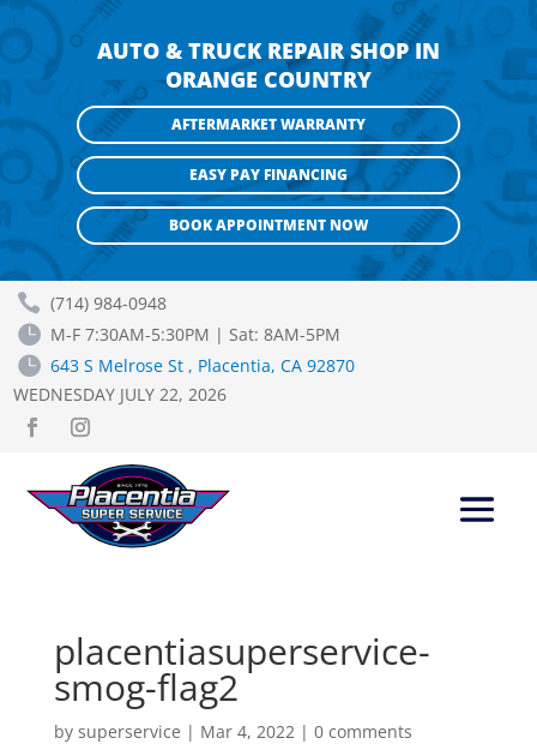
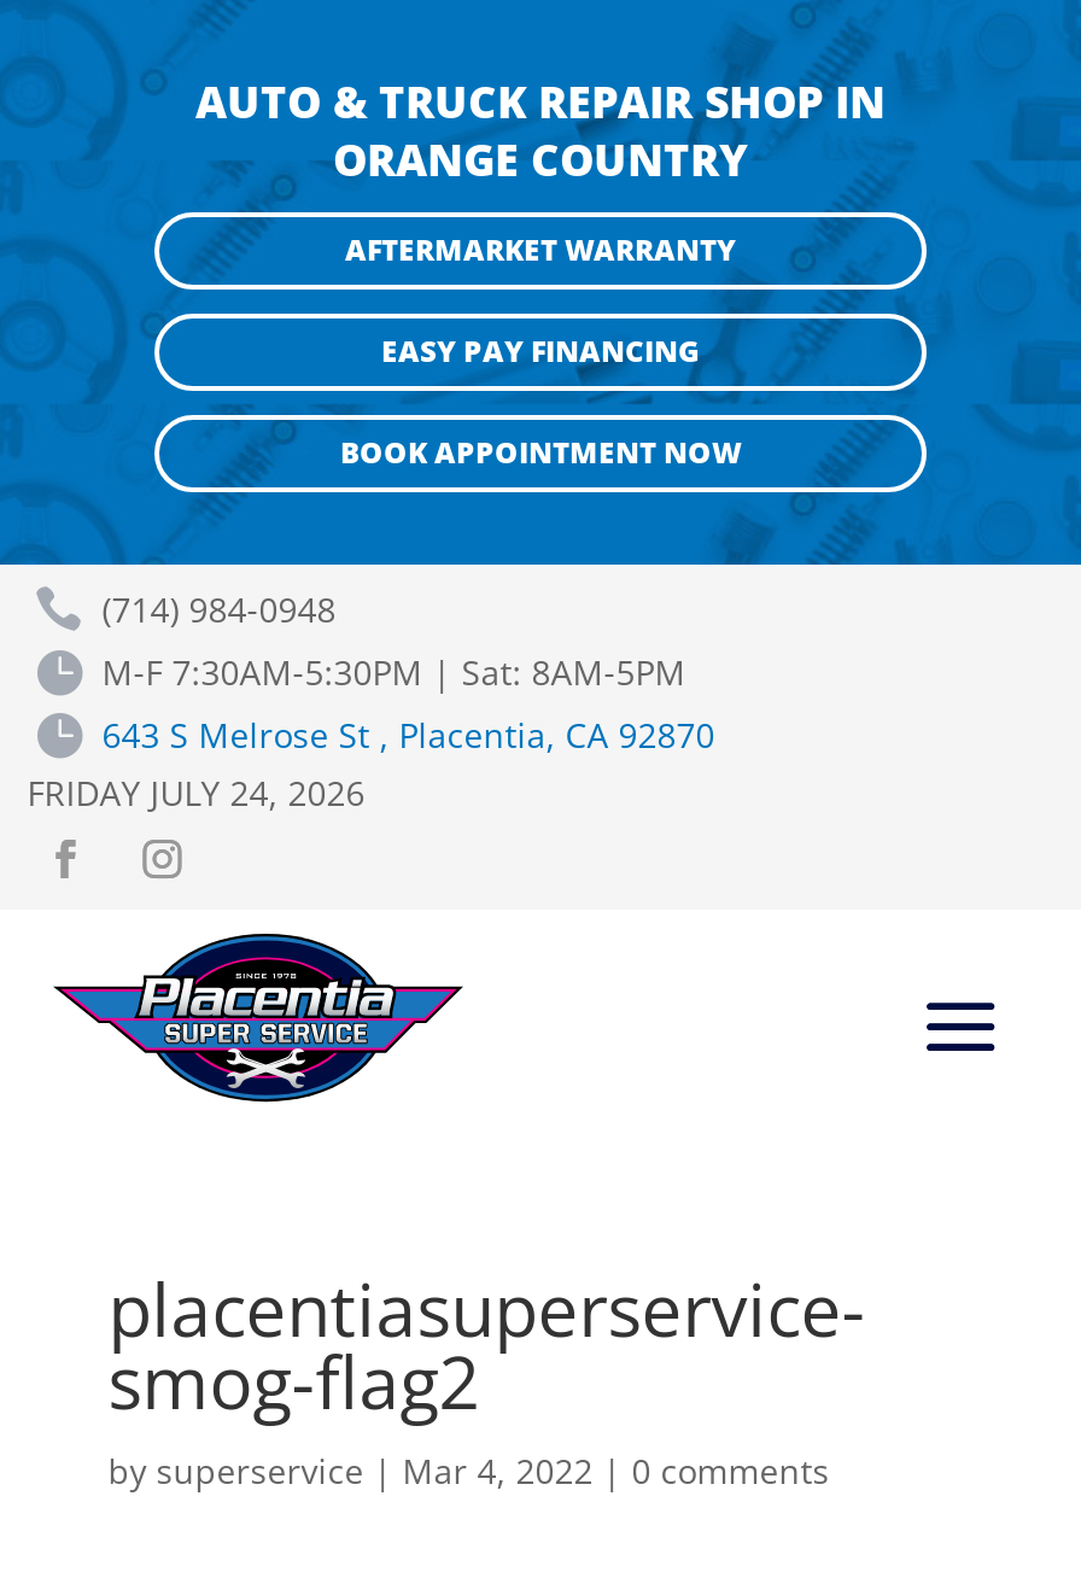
[13,383,227,406] WEDNESDAY JULY 22, 2026 -> [27,770,365,816] FRIDAY JULY 24, 2026

